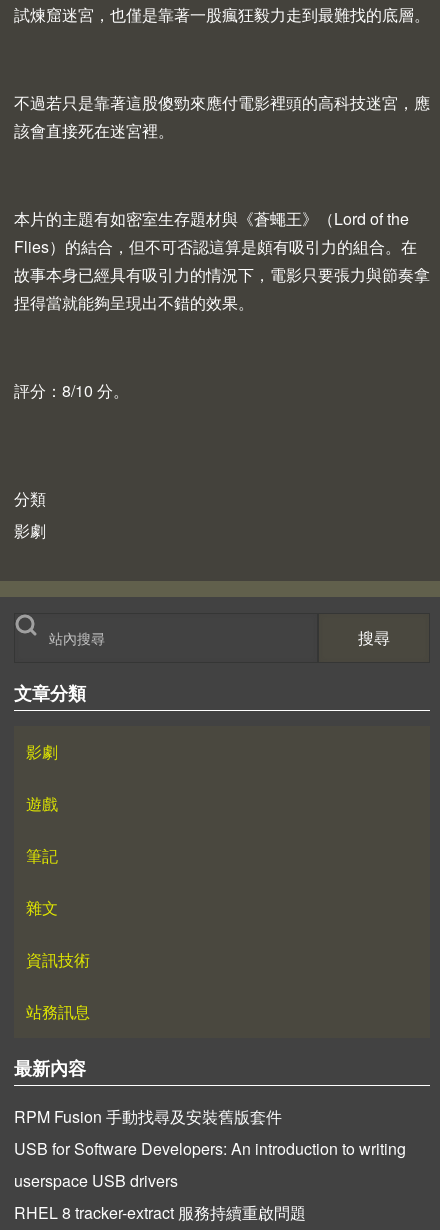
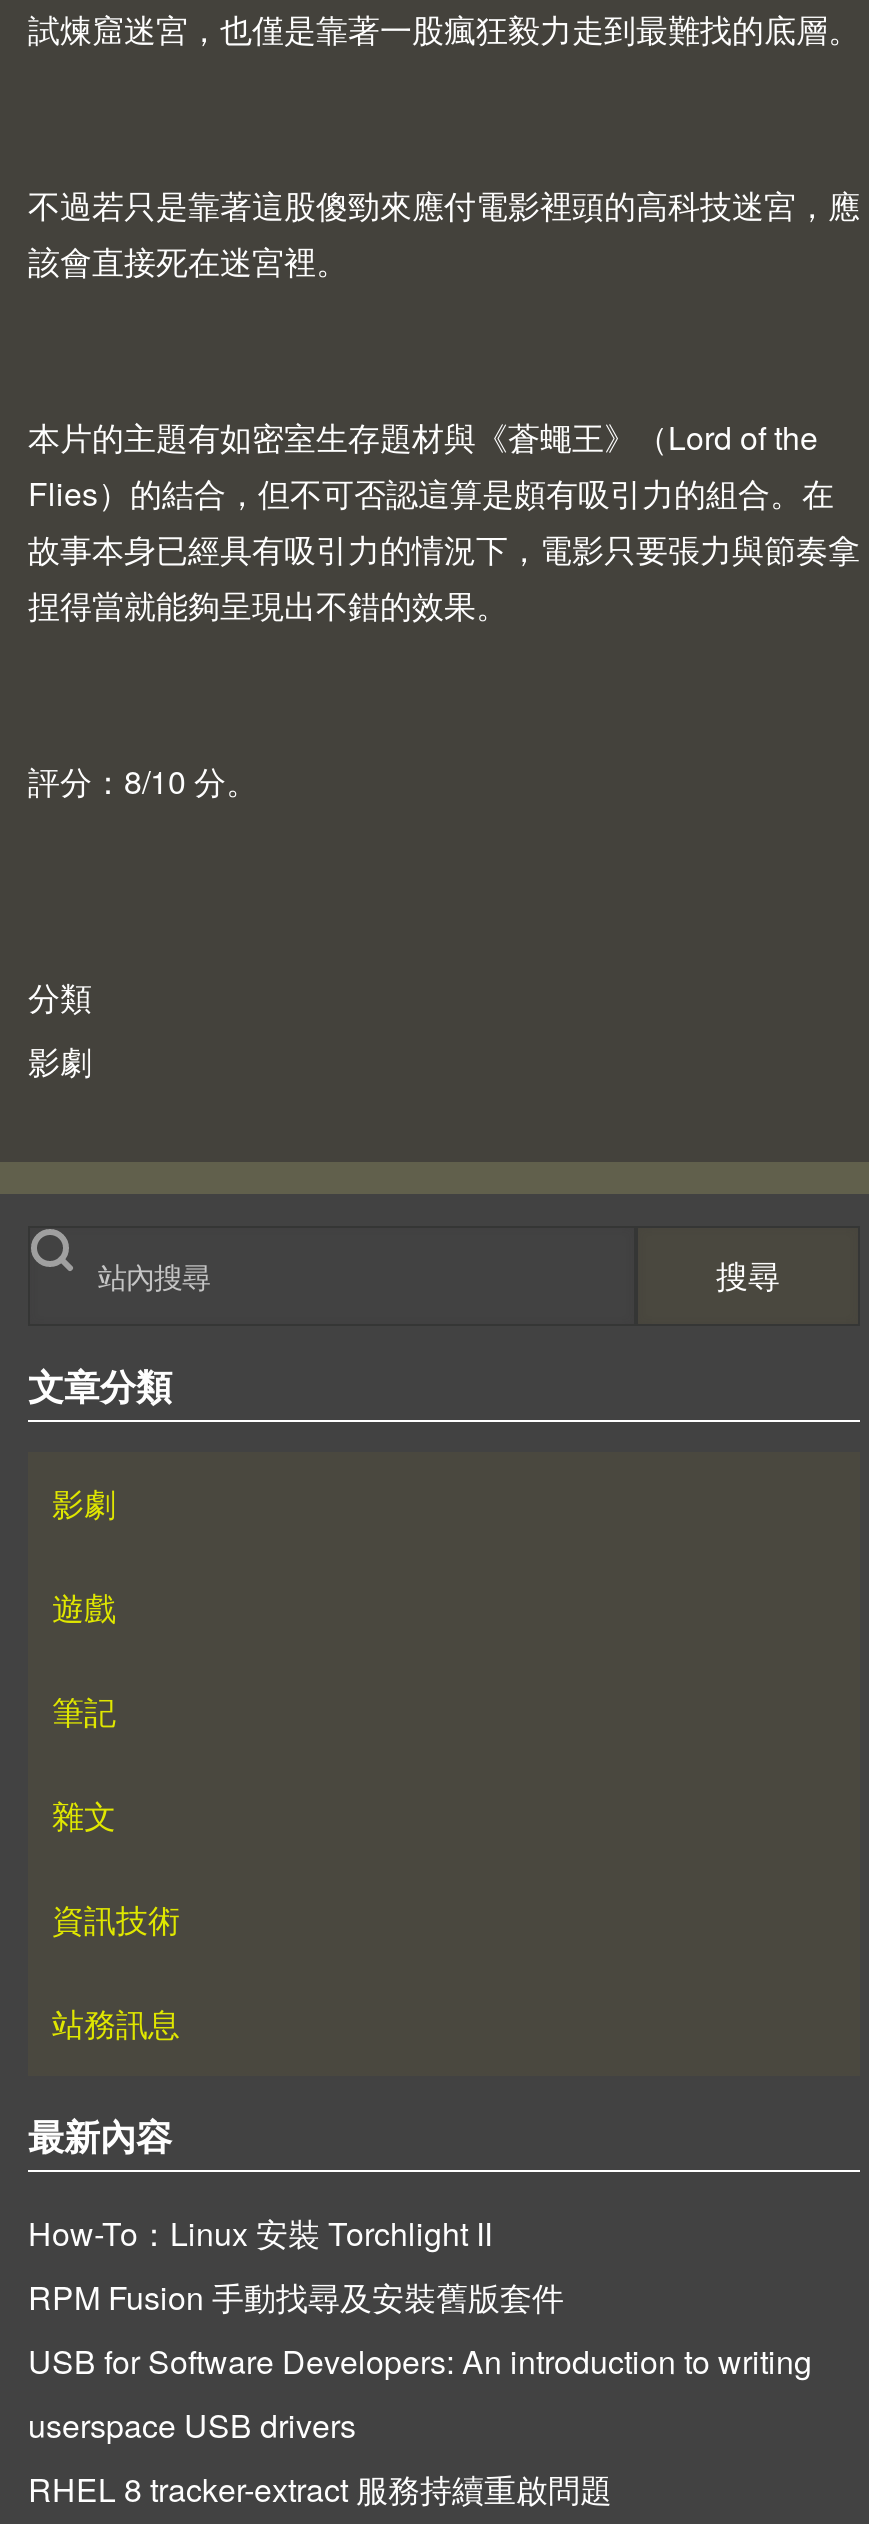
none -> [28,2210,492,2256] How-To：Linux 安裝 Torchlight II

